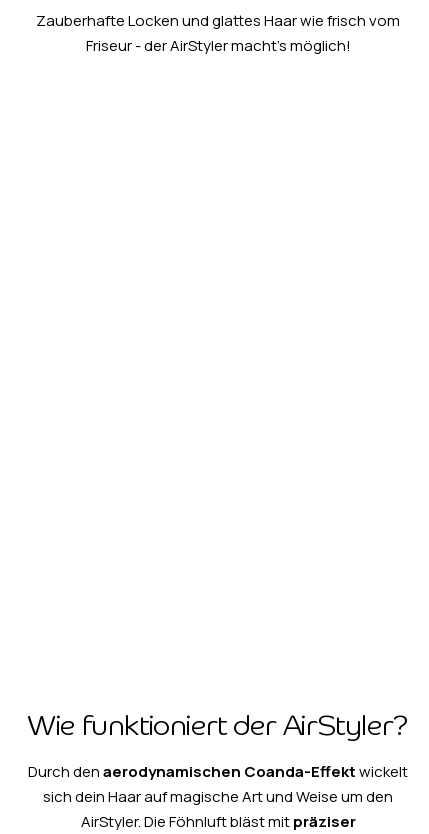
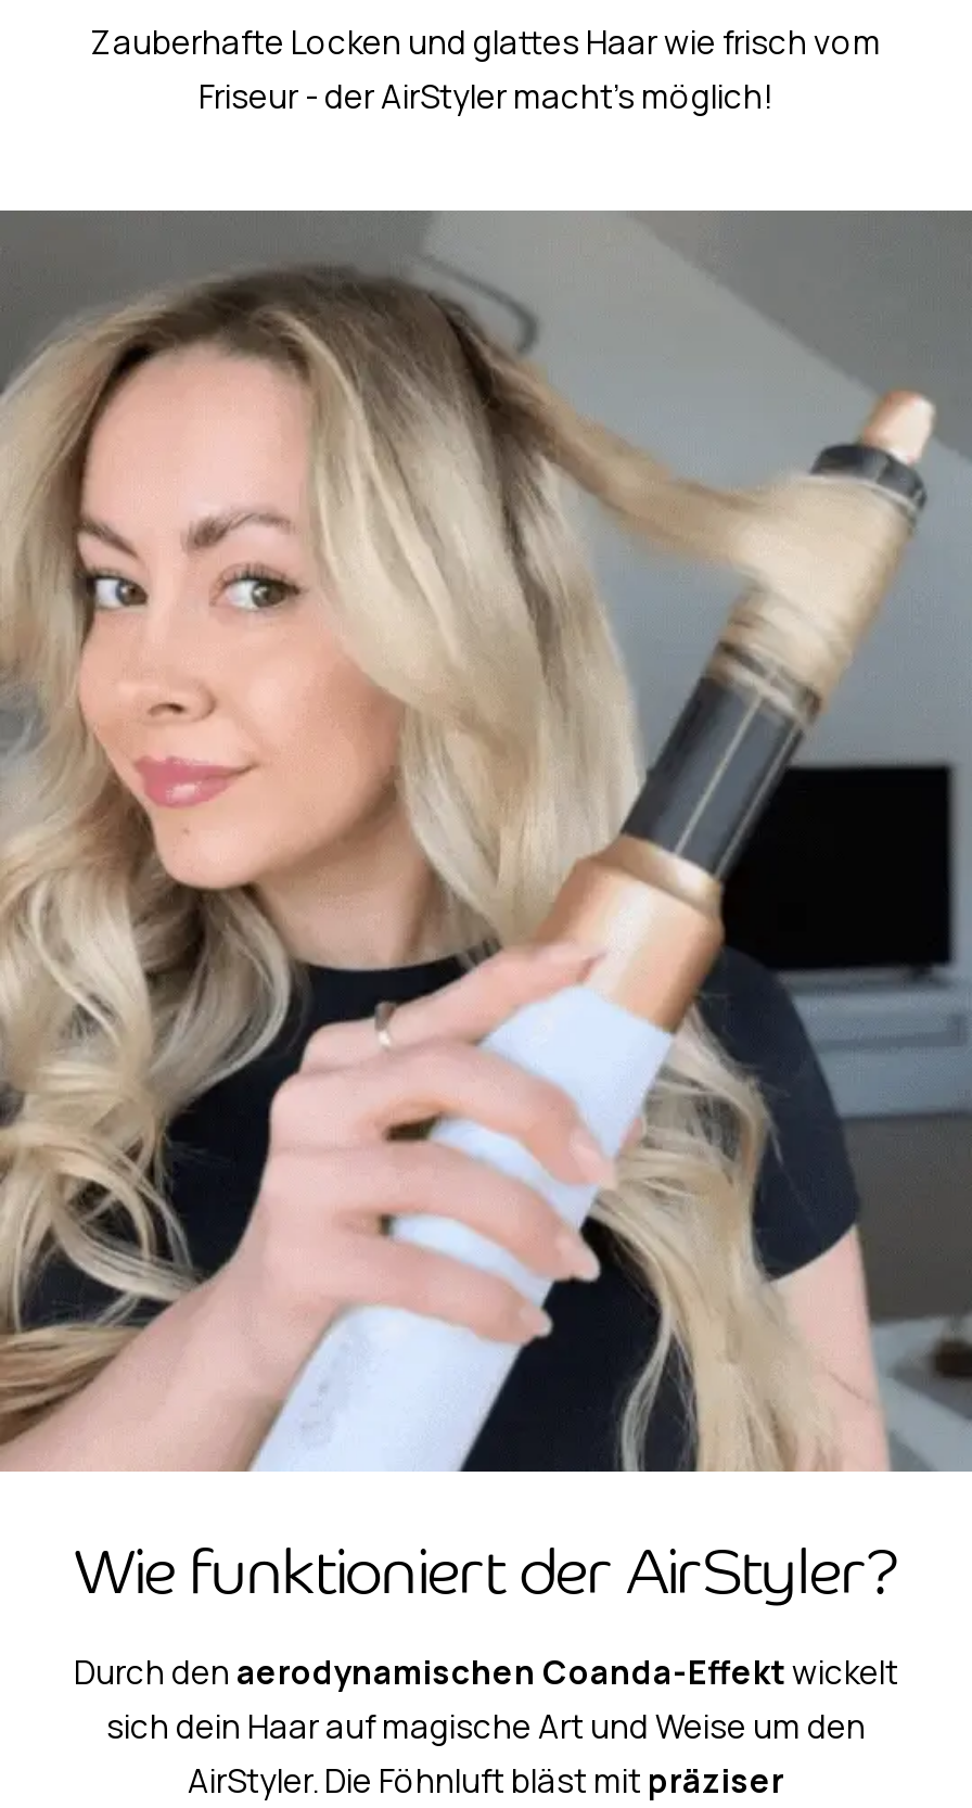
none -> [7,208,965,1474] [image]

